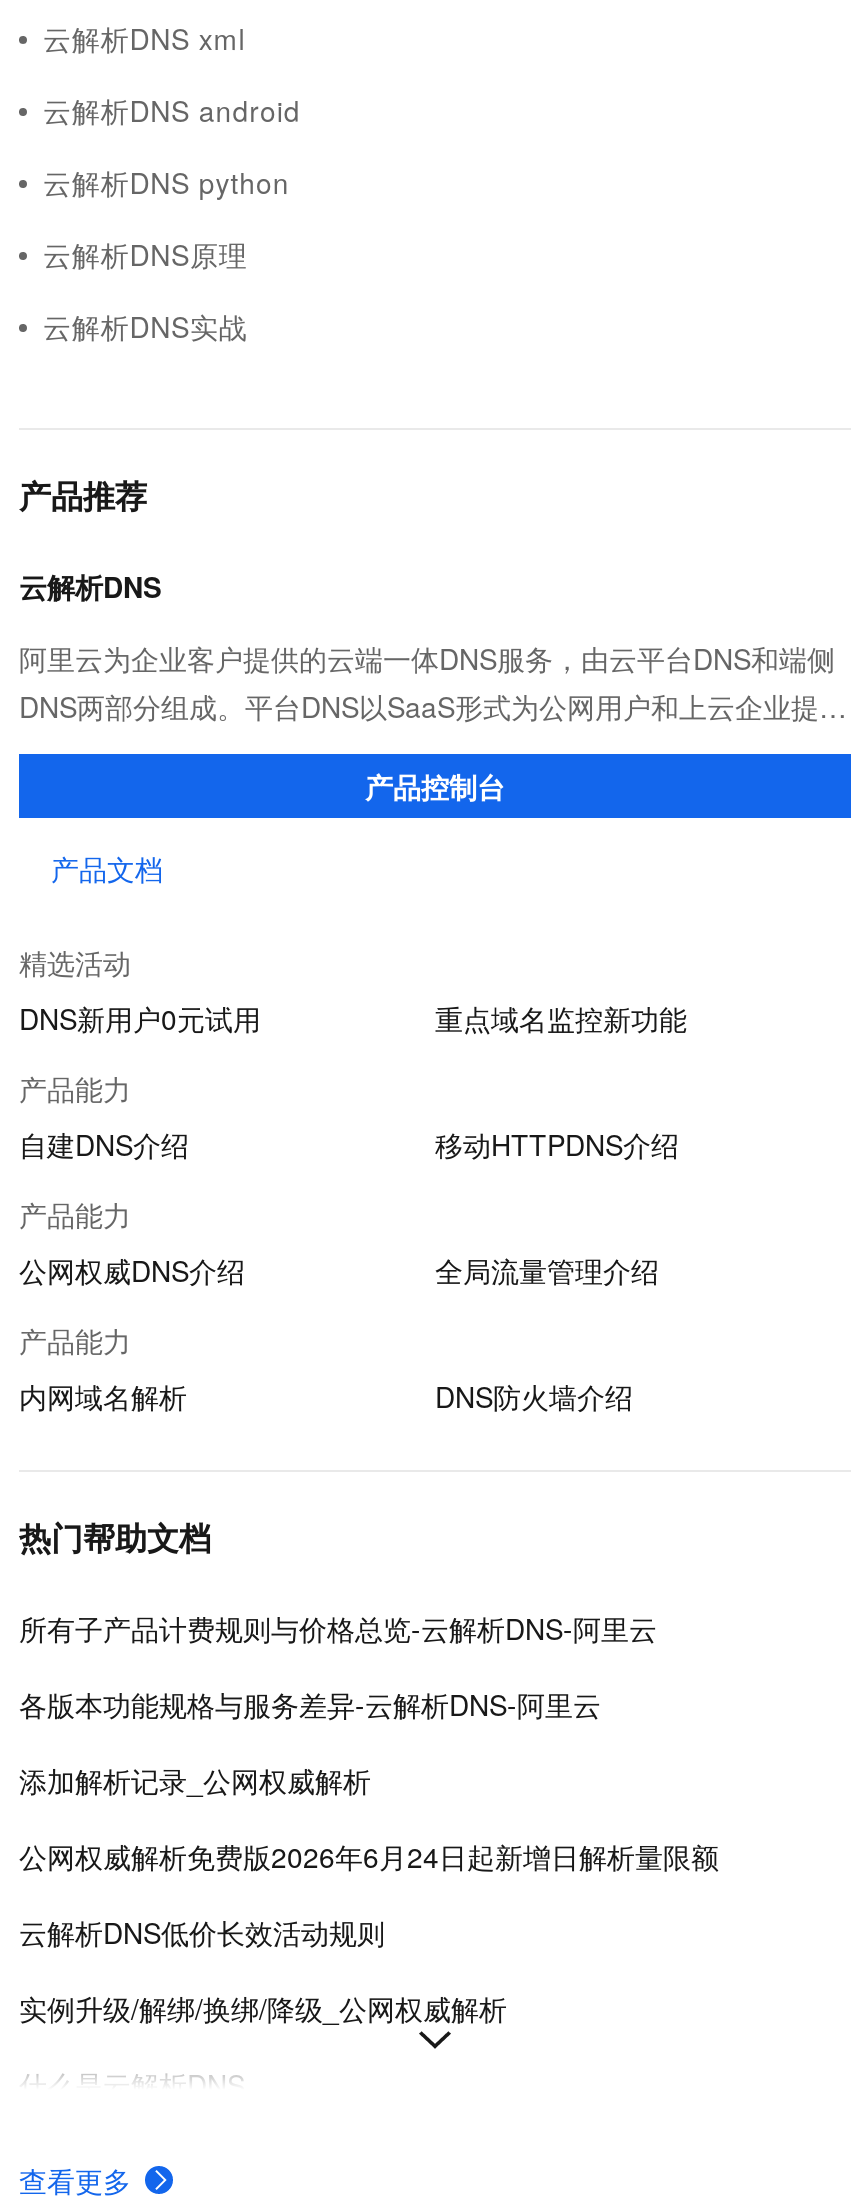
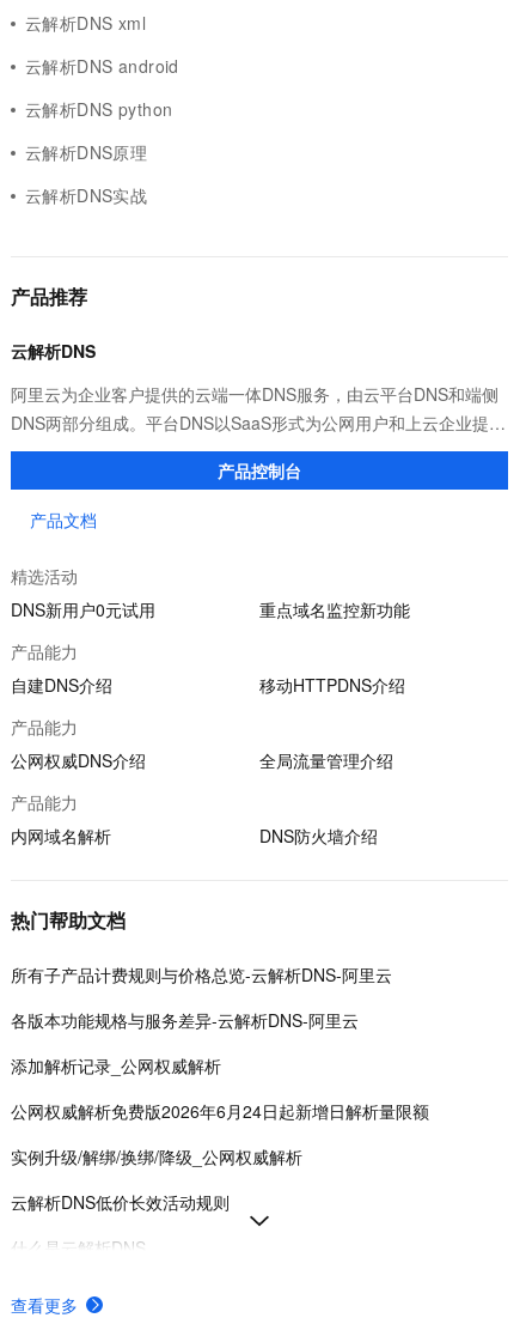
moved [19,1912,385,1952] -> [11,1190,230,1214]: 云解析DNS低价长效活动规则
moved [19,1988,507,2028] -> [11,1144,302,1168]: 实例升级/解绑/换绑/降级_公网权威解析

